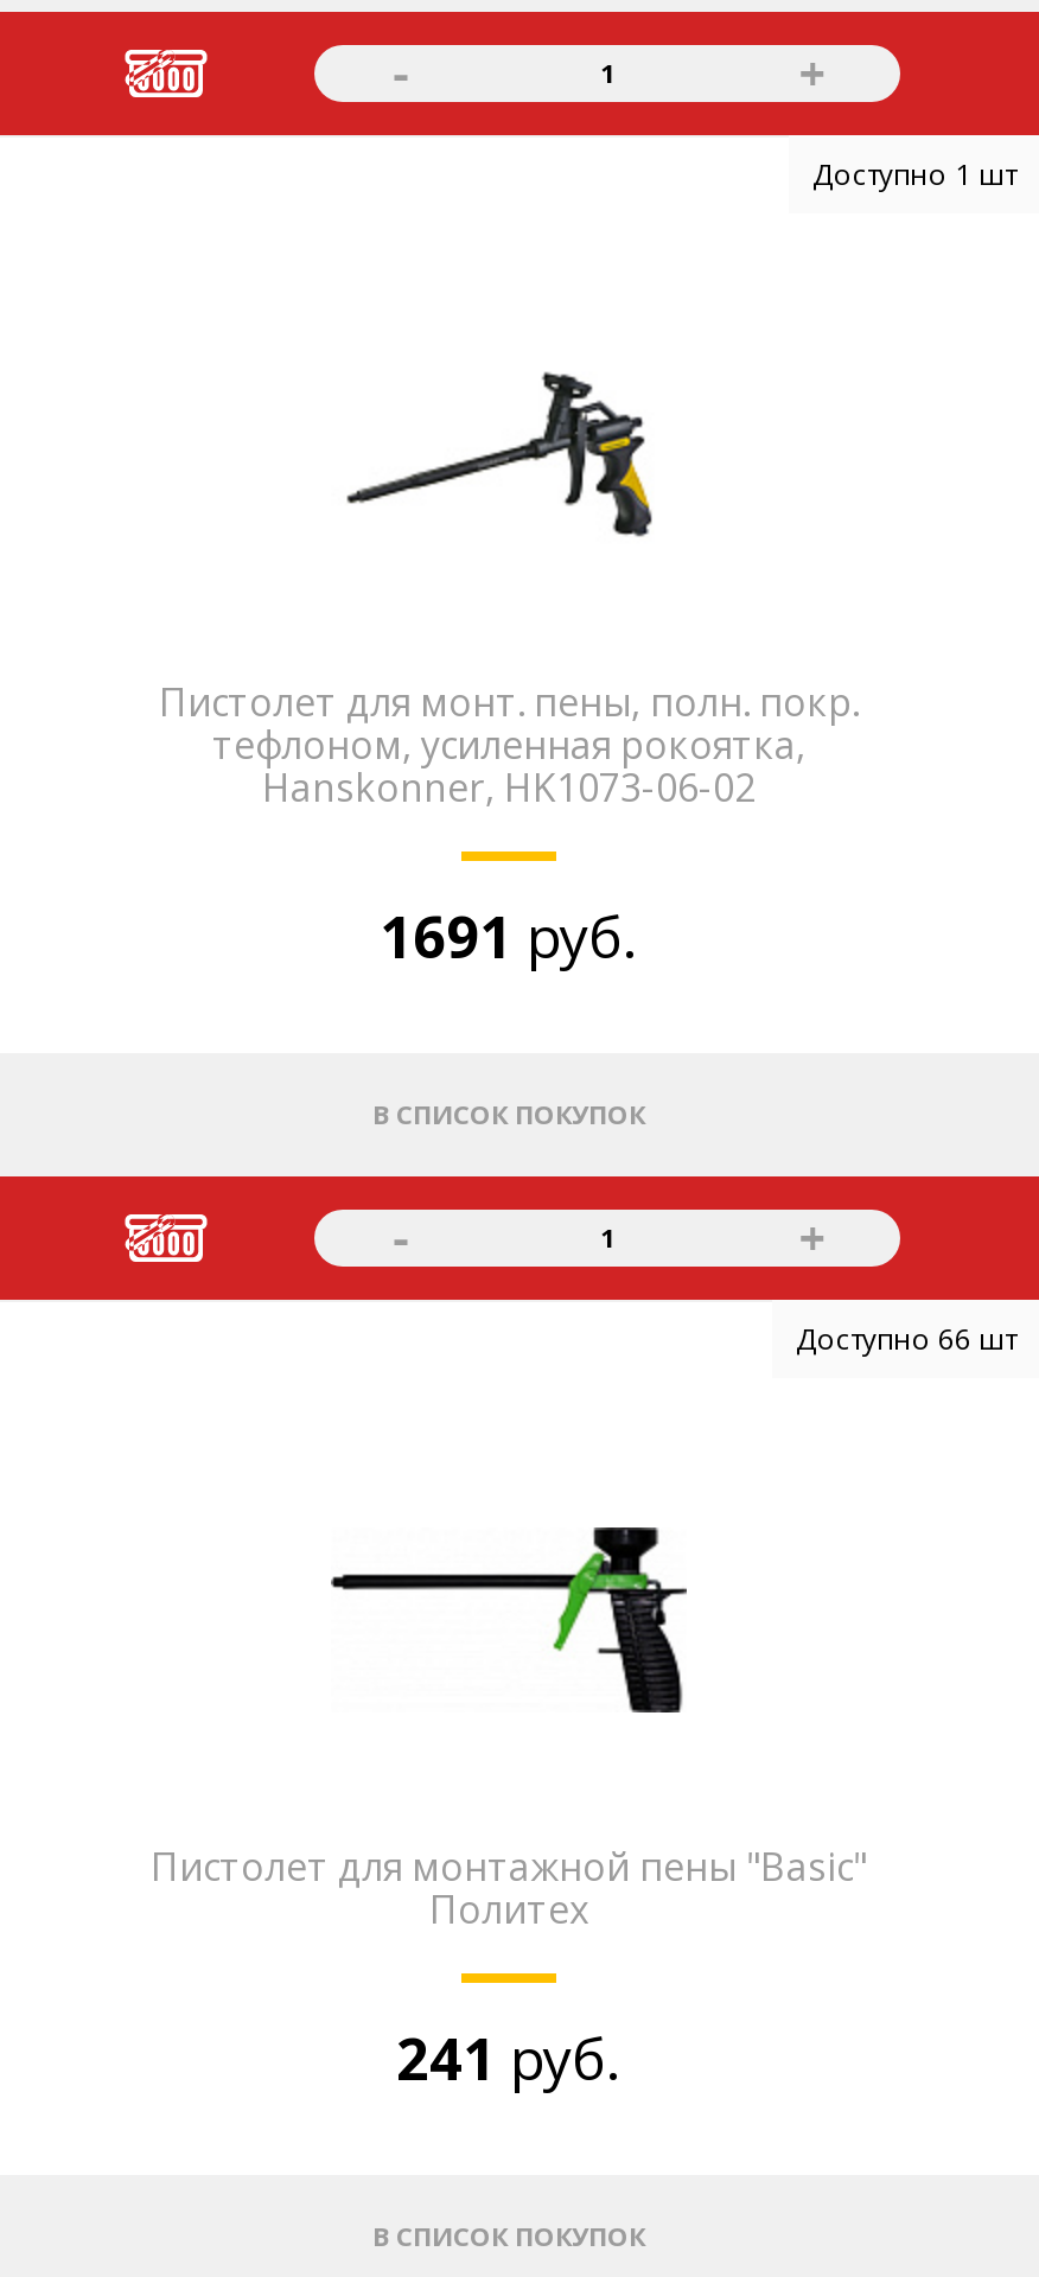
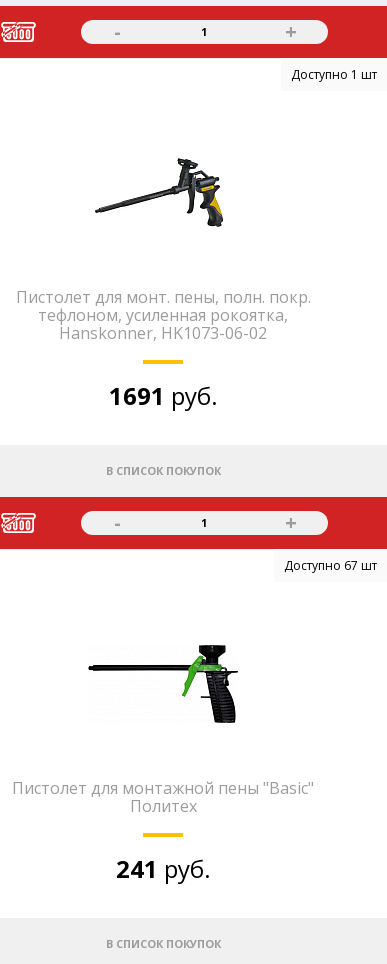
[796,1318,1016,1358] Доступно 66 шт -> [284,557,377,574] Доступно 67 шт

